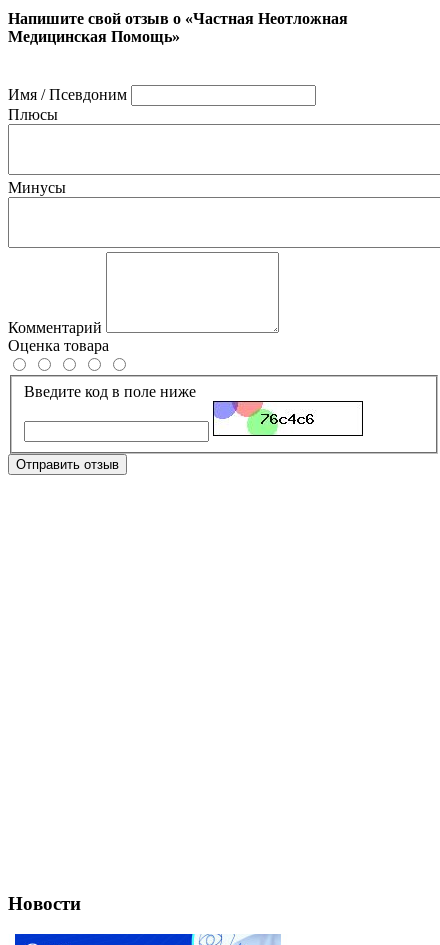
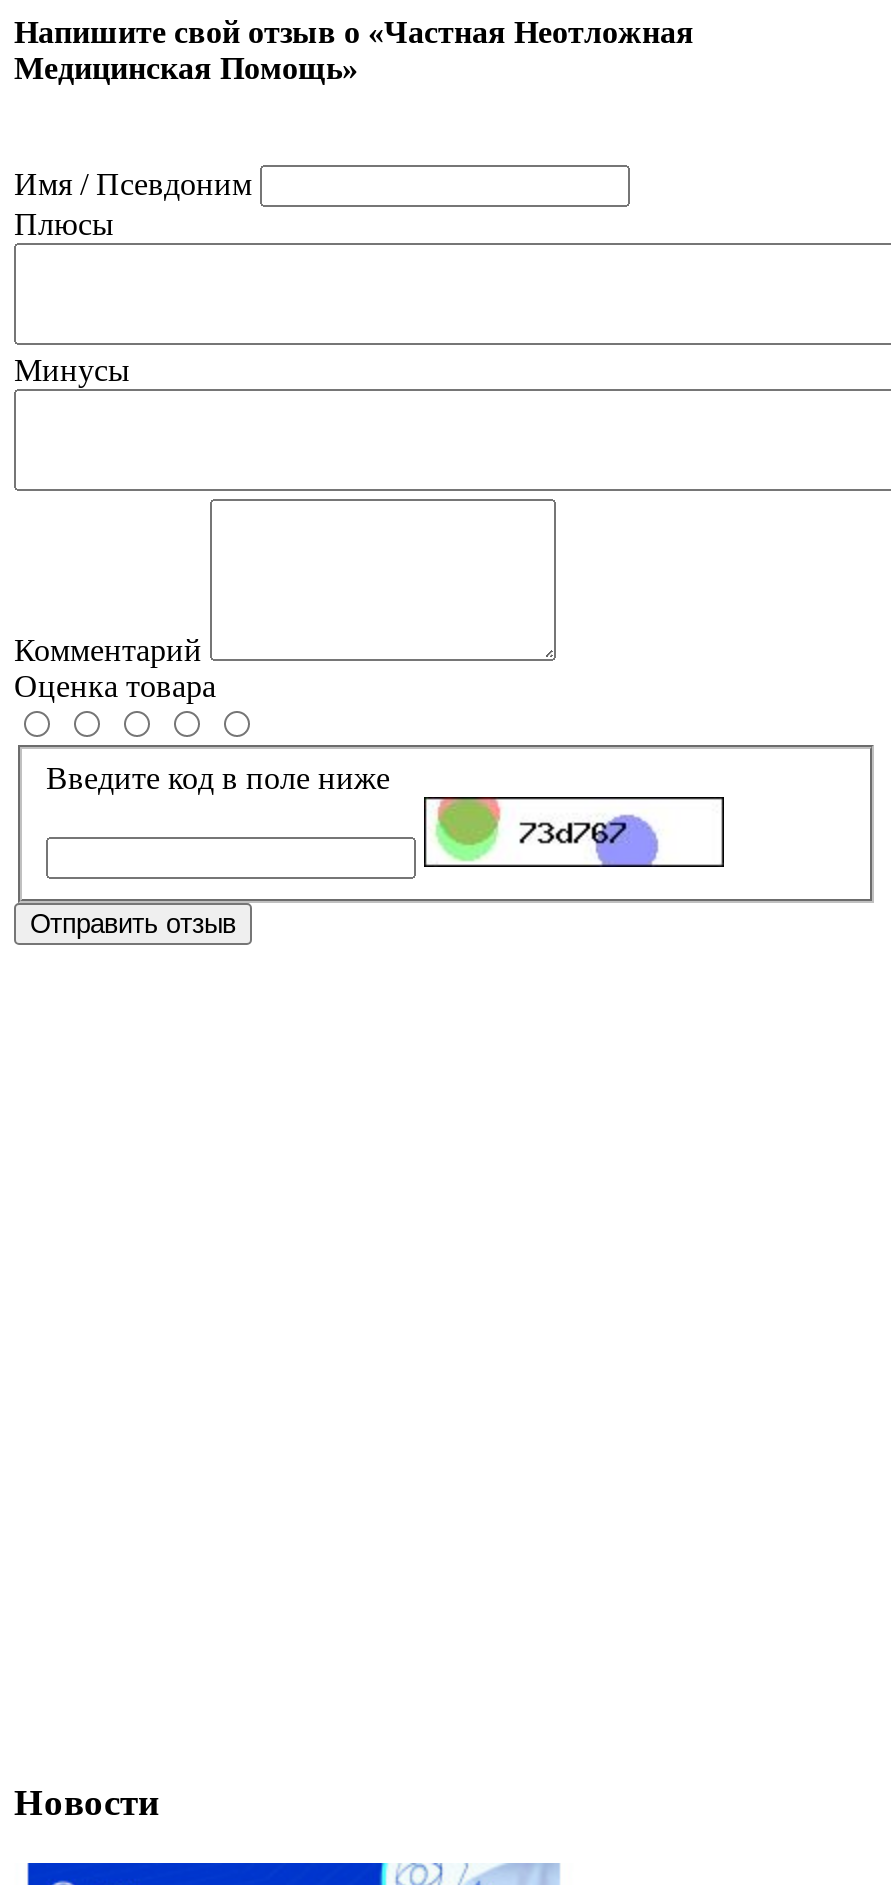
[213,400,330,436] [image] -> [424,795,660,867] [image]

